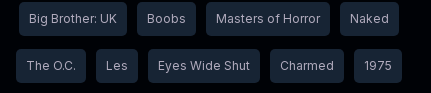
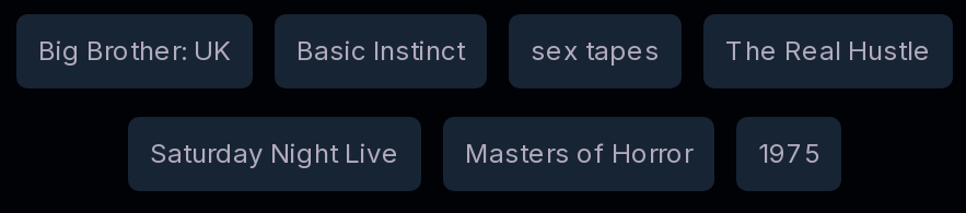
[26,11,389,73] Naked | The O.C. | Les | Eyes Wide Shut | Charmed -> none
[147,11,186,26] Boobs -> [150,34,931,169] Basic Instinct | sex tapes | The Real Hustle | Saturday Night Live
moved [216,11,320,26] -> [465,136,693,169]: Masters of Horror

